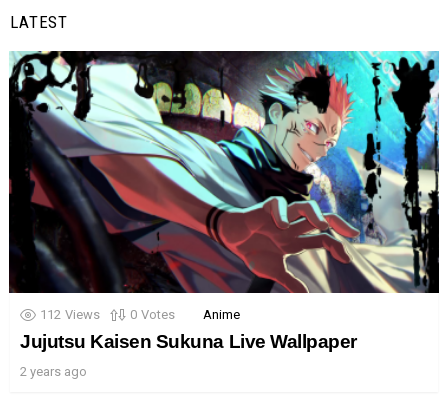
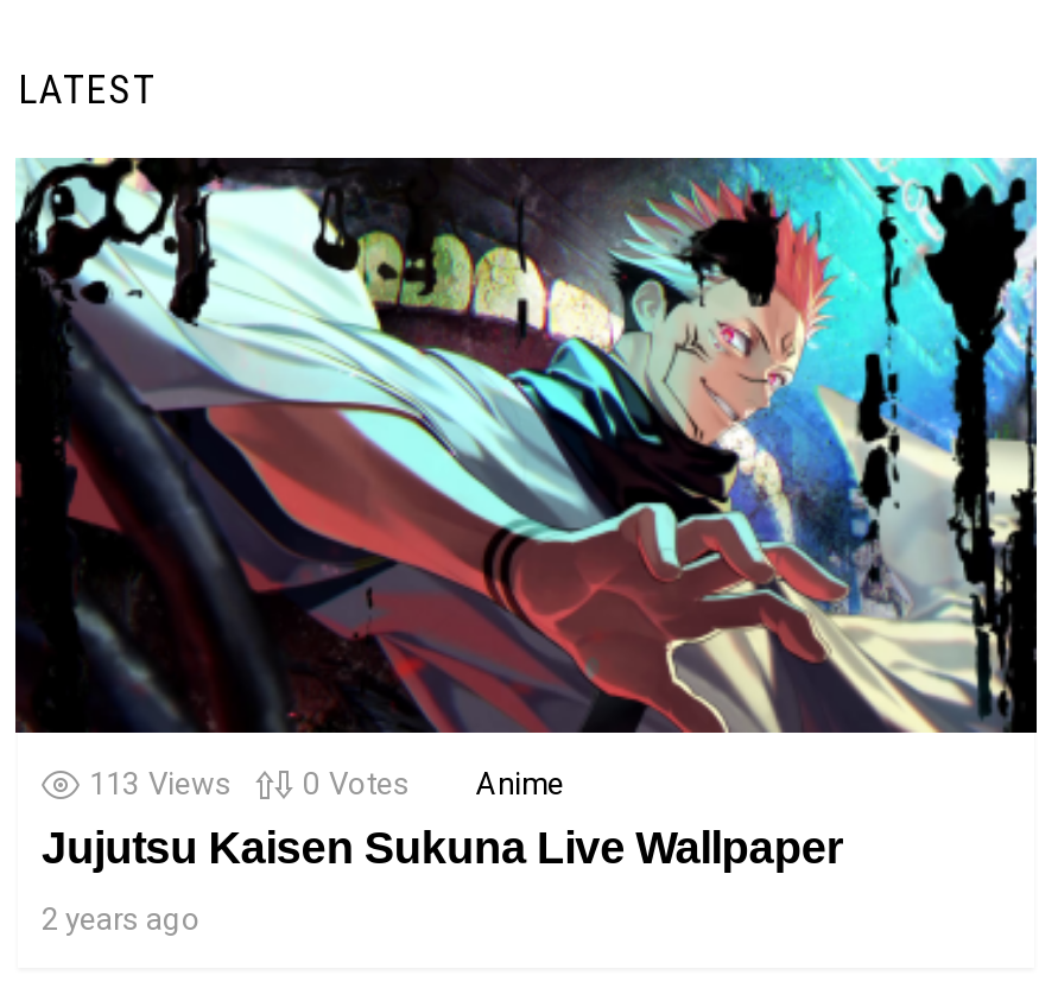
[40,307,240,322] 112 Views 0 Votes Anime -> [89,766,564,802] 113 Views 0 Votes Anime

